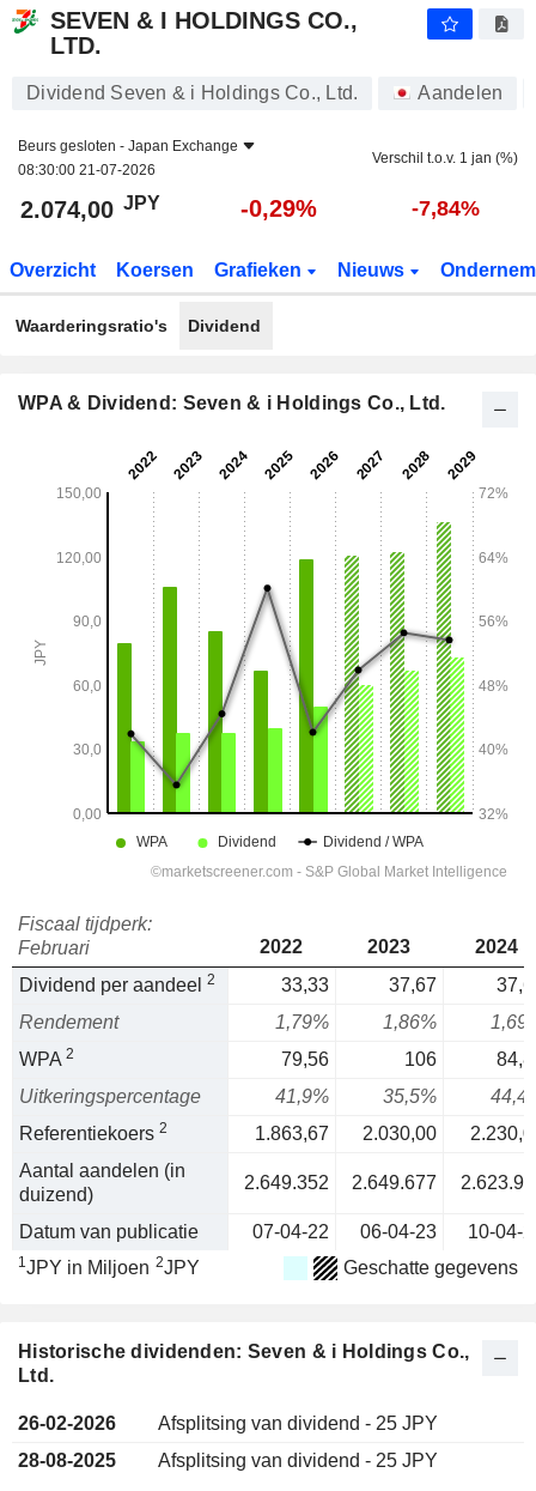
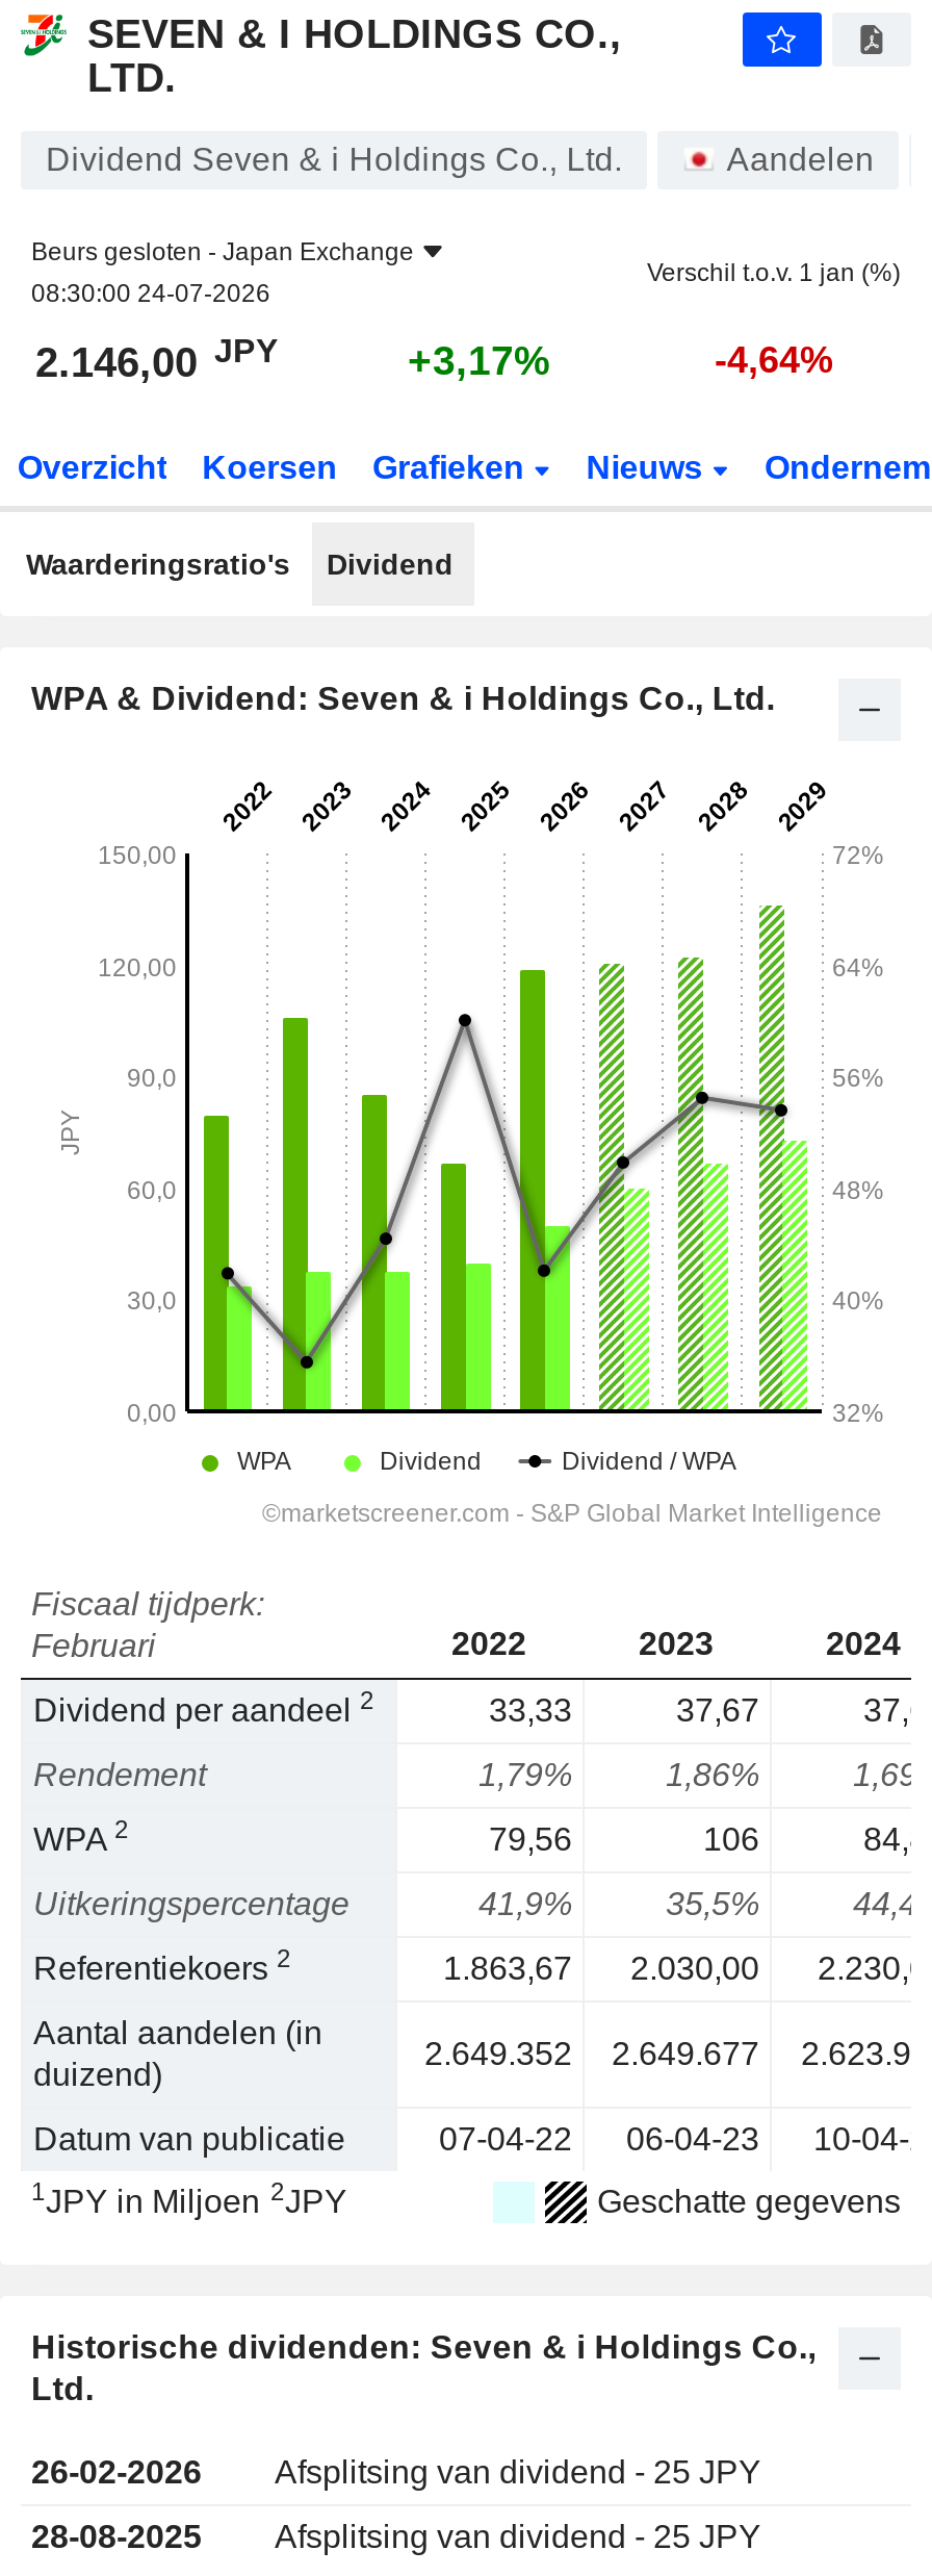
[18,162,156,178] 08:30:00 21-07-2026 -> [31,279,270,308] 08:30:00 24-07-2026
[20,192,160,223] 2.074,00 JPY -> [35,332,279,385] 2.146,00 JPY
[240,195,317,222] -0,29% -> [408,337,551,383] +3,17%
[411,196,479,220] -7,84% -> [715,339,833,381] -4,64%

